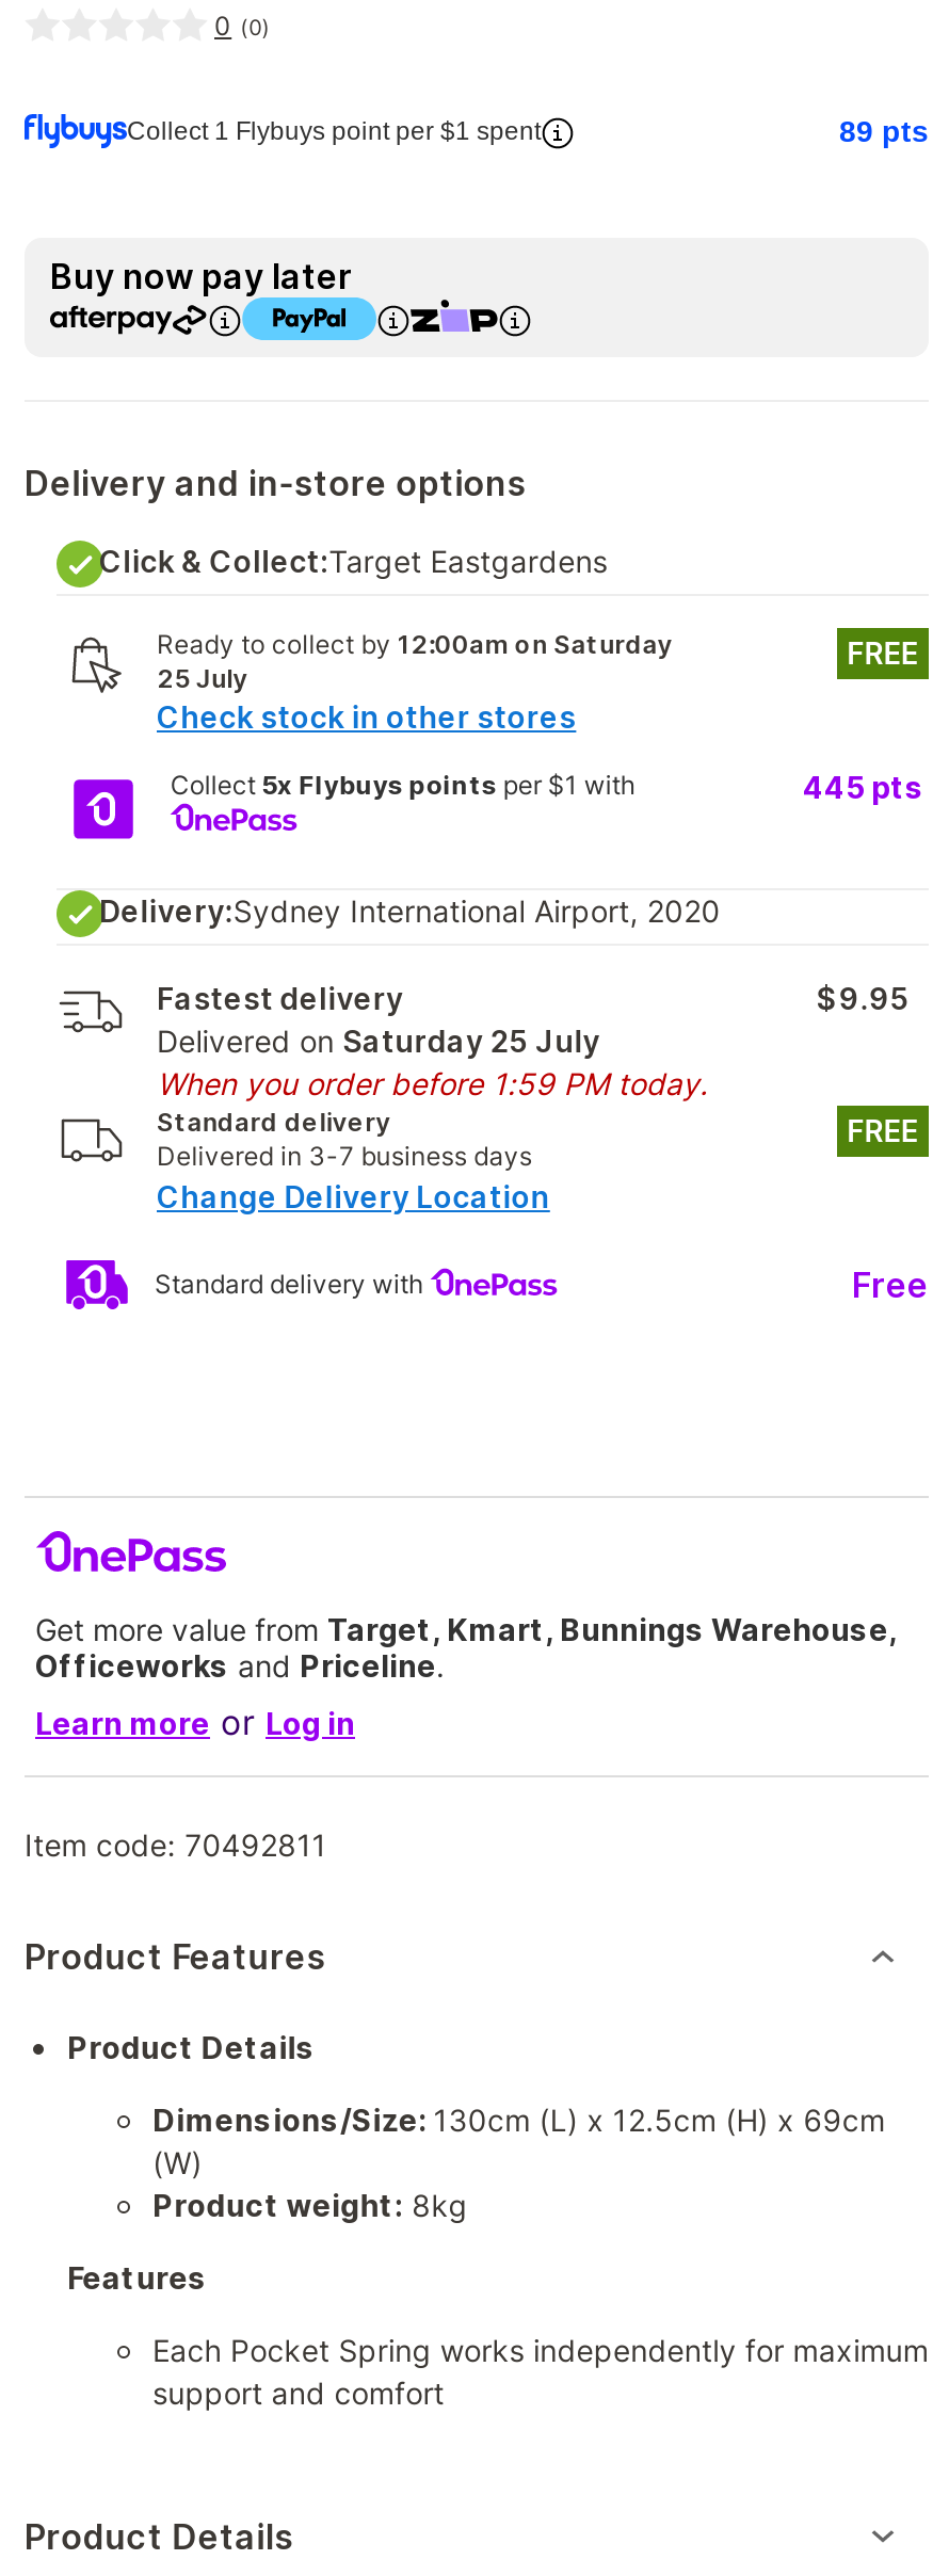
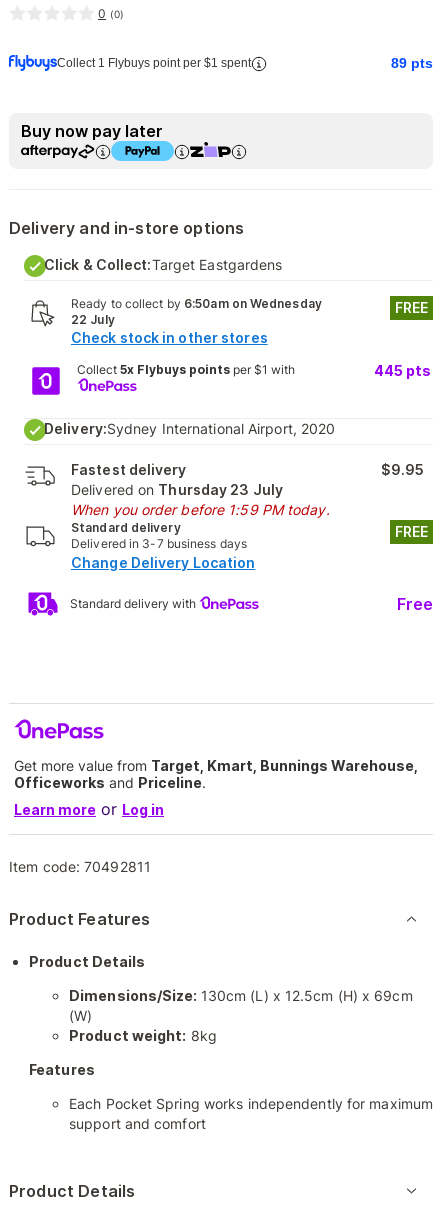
[157,628,673,660] Ready to collect by 12:00am on Saturday -> [71,296,322,311] Ready to collect by 6:50am on Wednesday
[157,662,248,694] 25 July -> [71,312,115,327] 22 July
[157,1023,600,1059] Delivered on Saturday 25 July -> [71,481,283,498] Delivered on Thursday 23 July

